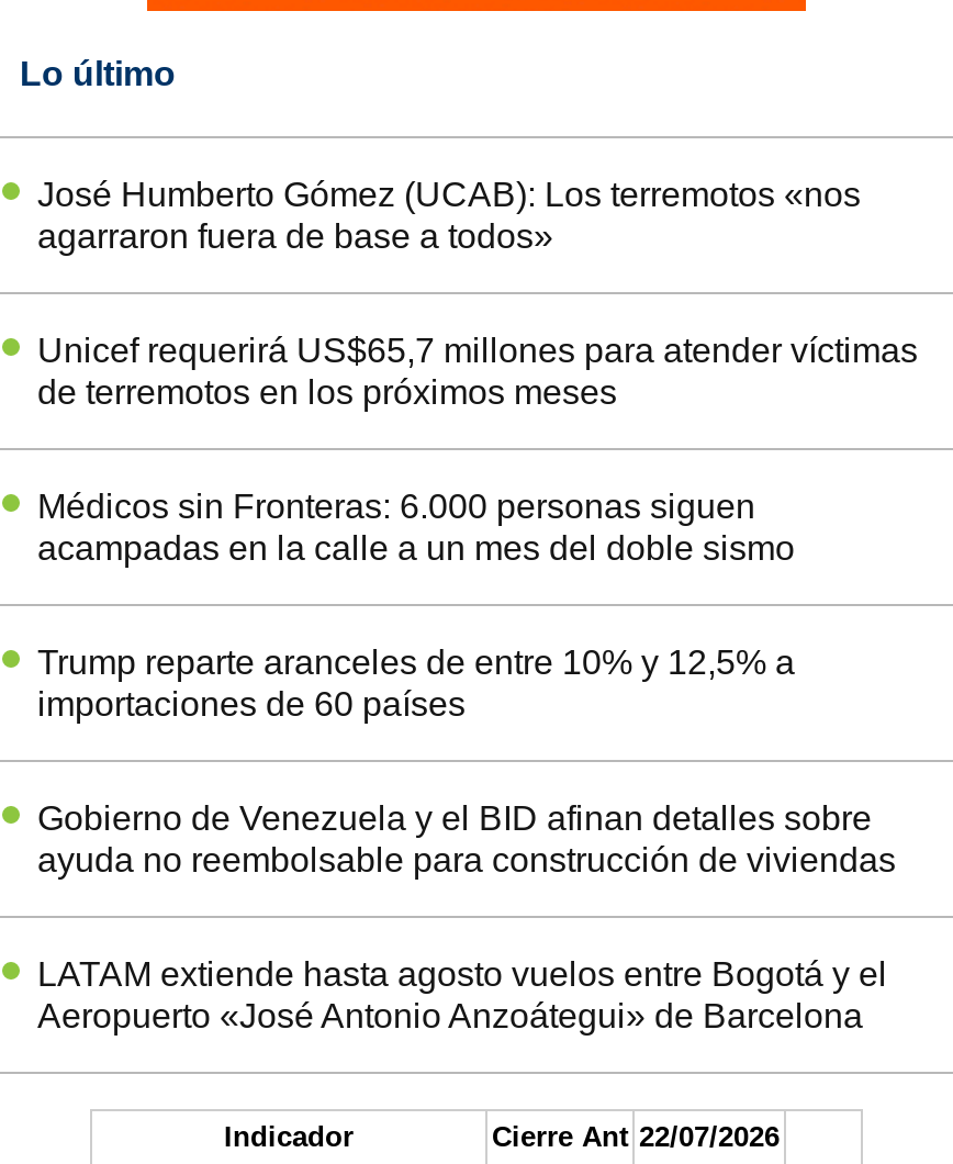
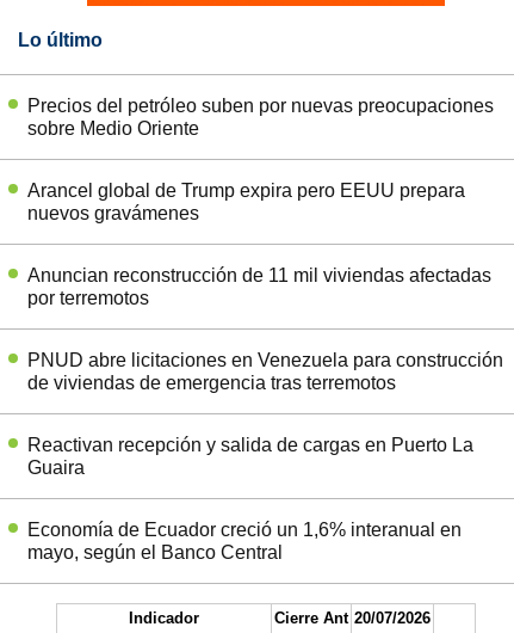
[37,175,861,255] José Humberto Gómez (UCAB): Los terremotos «nos | agarraron fuera de base a todos» -> [27,95,494,138] Precios del petróleo suben por nuevas preocupaciones | sobre Medio Oriente
[37,331,918,410] Unicef requerirá US$65,7 millones para atender víctimas | de terremotos en los próximos meses -> [27,180,465,223] Arancel global de Trump expira pero EEUU prepara | nuevos gravámenes
[37,487,795,566] Médicos sin Fronteras: 6.000 personas siguen | acampadas en la calle a un mes del doble sismo -> [27,265,491,308] Anuncian reconstrucción de 11 mil viviendas afectadas | por terremotos
[37,643,795,722] Trump reparte aranceles de entre 10% y 12,5% a | importaciones de 60 países -> [27,350,503,393] PNUD abre licitaciones en Venezuela para construcción | de viviendas de emergencia tras terremotos
[37,799,896,878] Gobierno de Venezuela y el BID afinan detalles sobre | ayuda no reembolsable para construcción de viviendas -> [27,435,473,478] Reactivan recepción y salida de cargas en Puerto La | Guaira
[37,955,887,1034] LATAM extiende hasta agosto vuelos entre Bogotá y el | Aeropuerto «José Antonio Anzoátegui» de Barcelona -> [27,519,462,562] Economía de Ecuador creció un 1,6% interanual en | mayo, según el Banco Central
[492,1120,780,1153] Cierre Ant 22/07/2026 -> [274,609,431,627] Cierre Ant 20/07/2026

